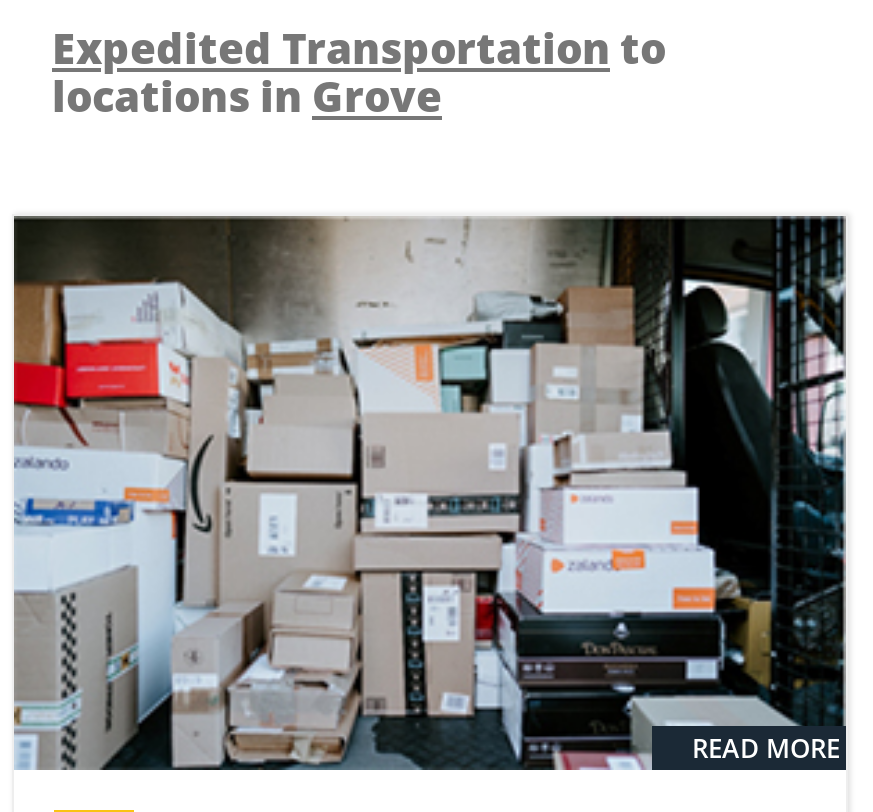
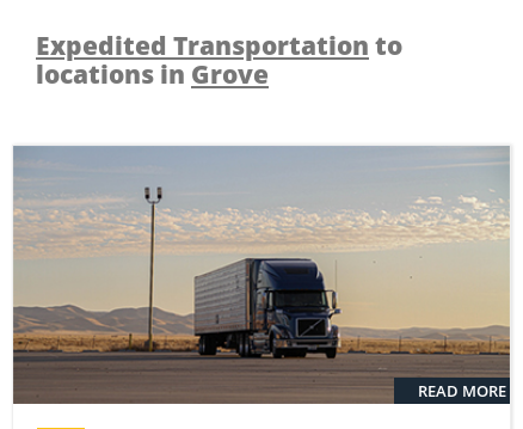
[12,216,846,770] [image] -> [12,146,510,405] [image]

